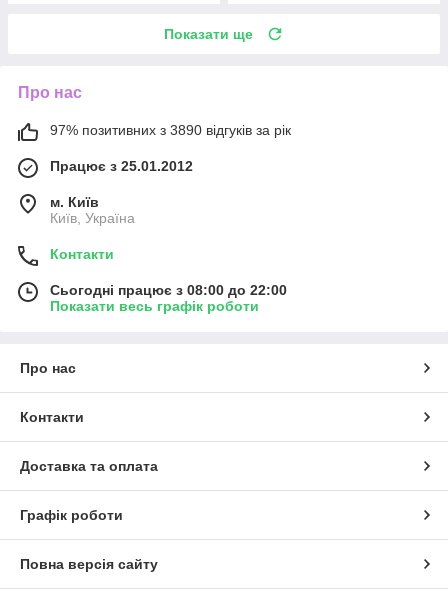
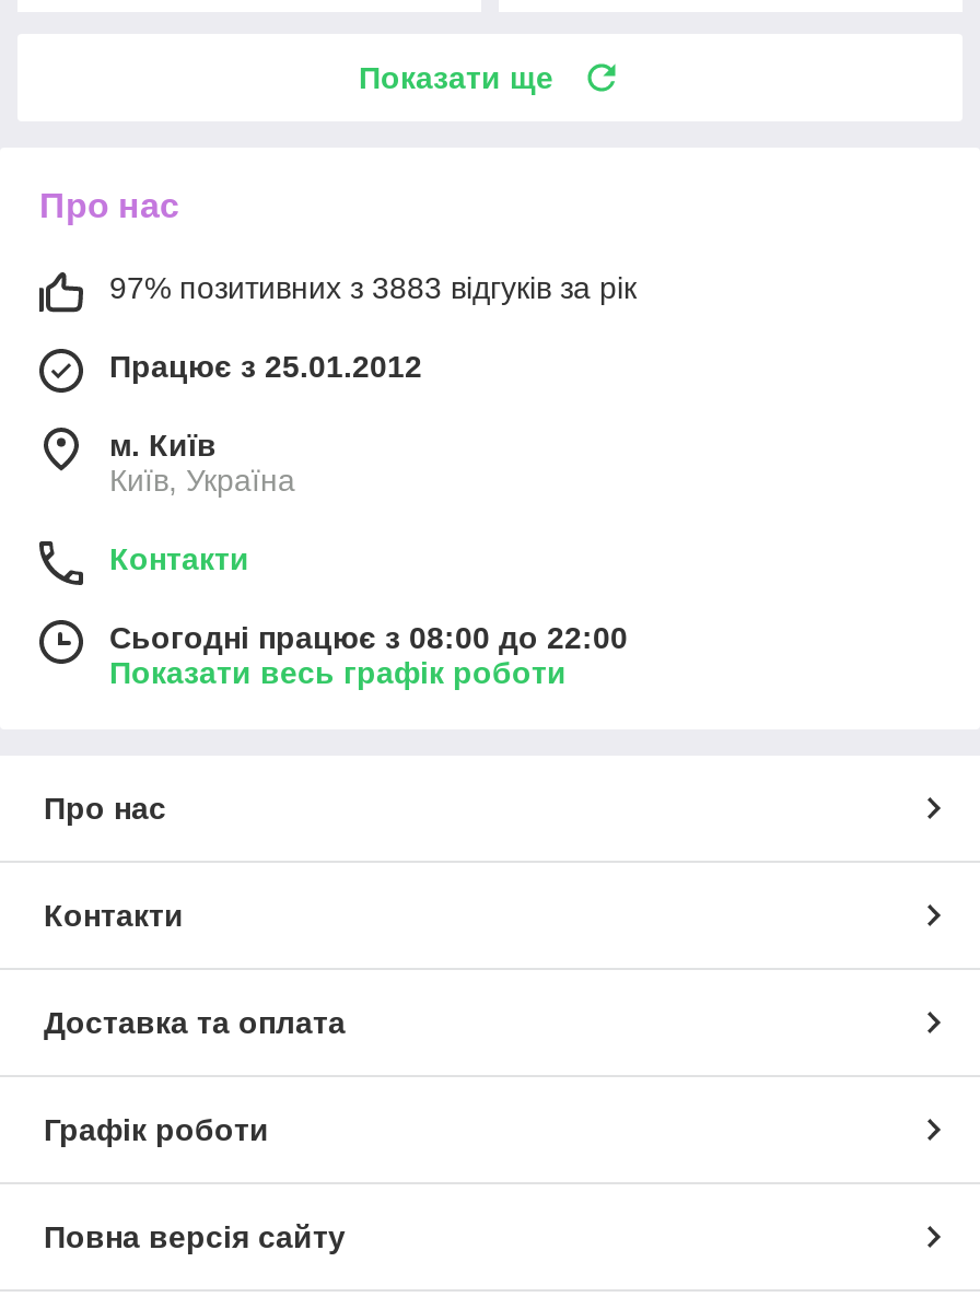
[50,122,291,138] 97% позитивних з 3890 відгуків за рік -> [109,270,637,305] 97% позитивних з 3883 відгуків за рік

